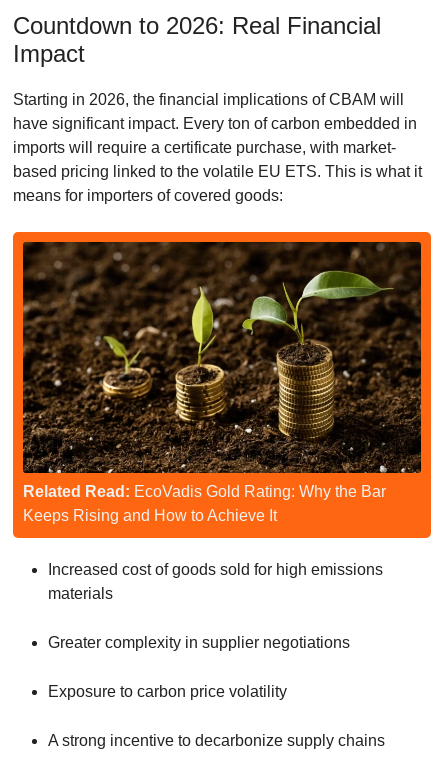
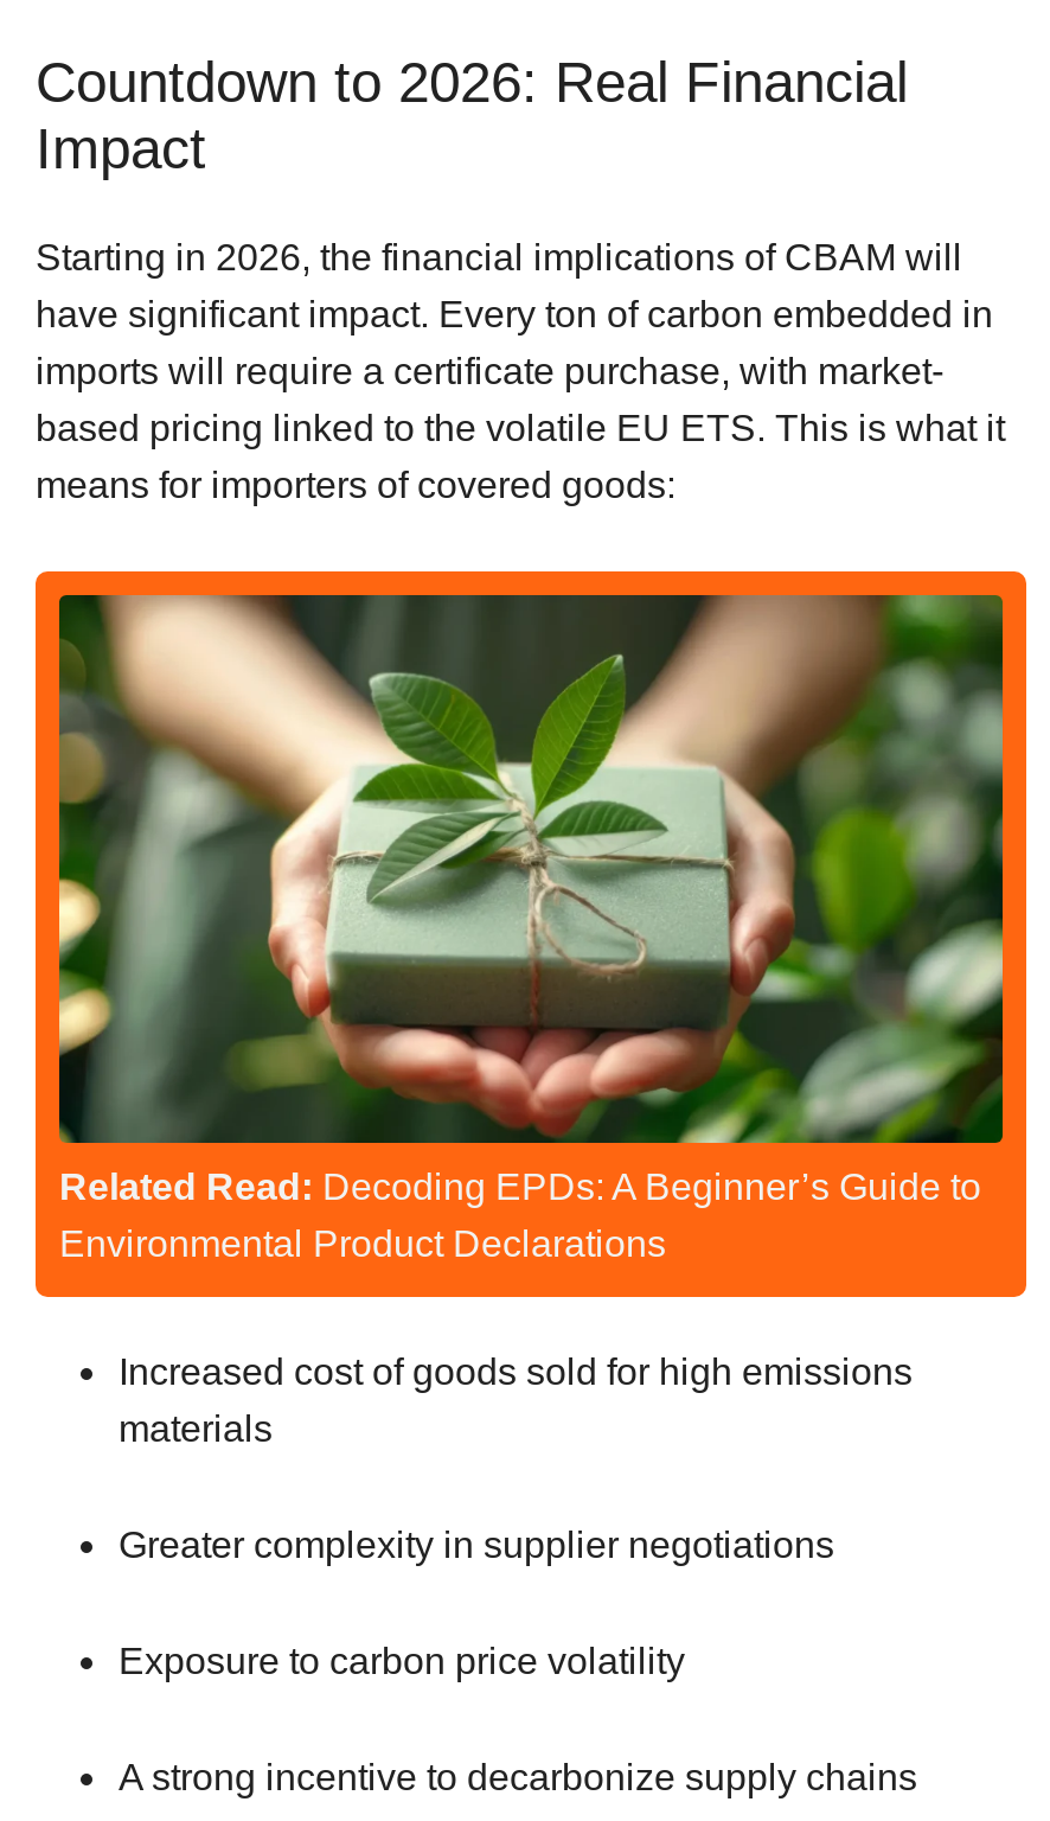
[22,241,422,524] [image] | Related Read: EcoVadis Gold Rating: Why the Bar | Keeps Rising and How to Achieve It -> [57,593,1005,1264] [image] | Related Read: Decoding EPDs: A Beginner’s Guide to | Environmental Product Declarations

